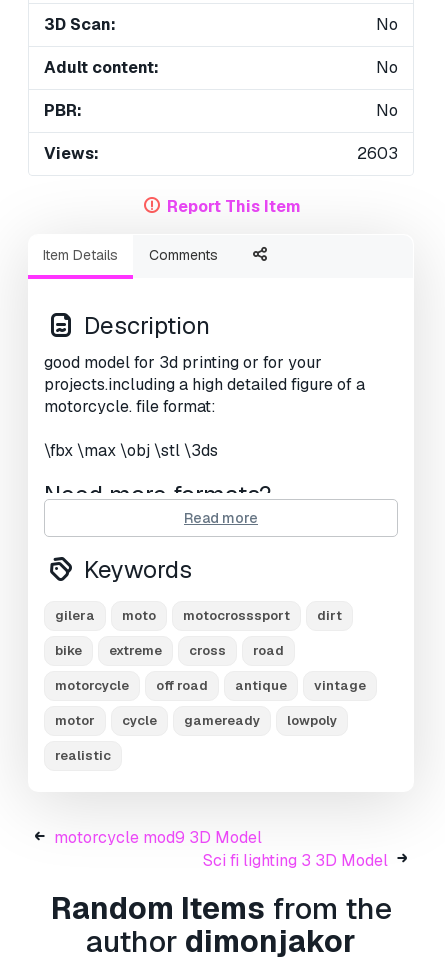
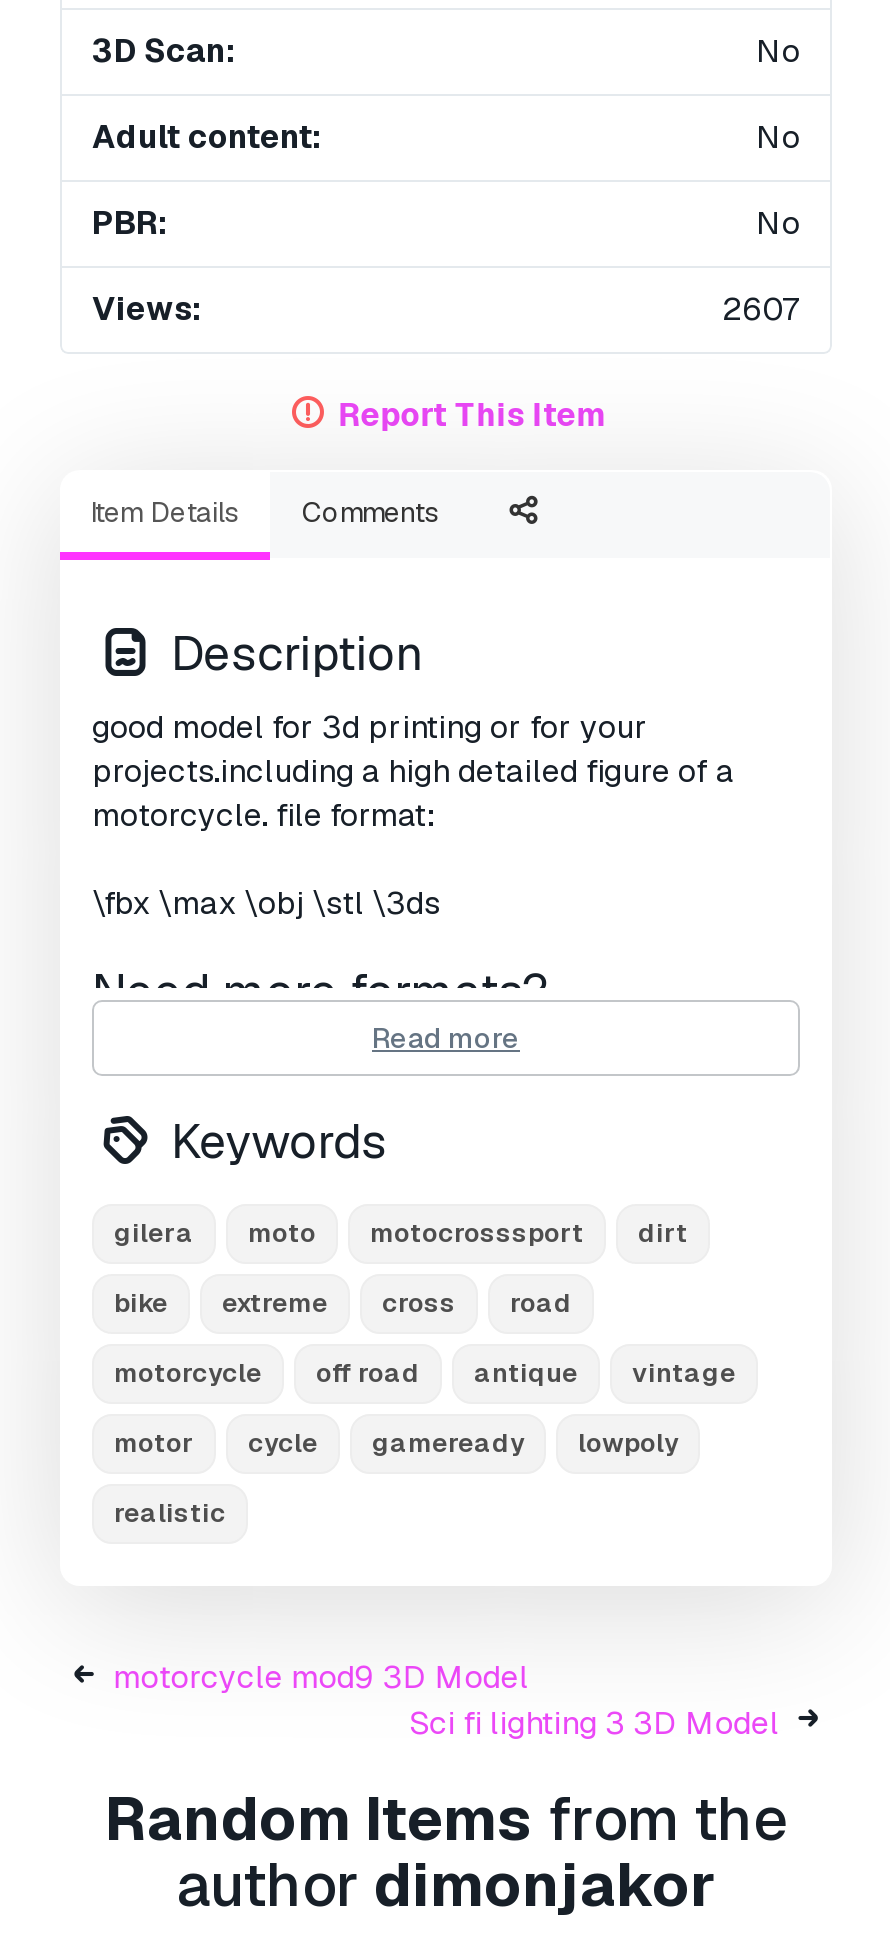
[357,143,398,164] 2603 -> [722,288,800,330] 2607

